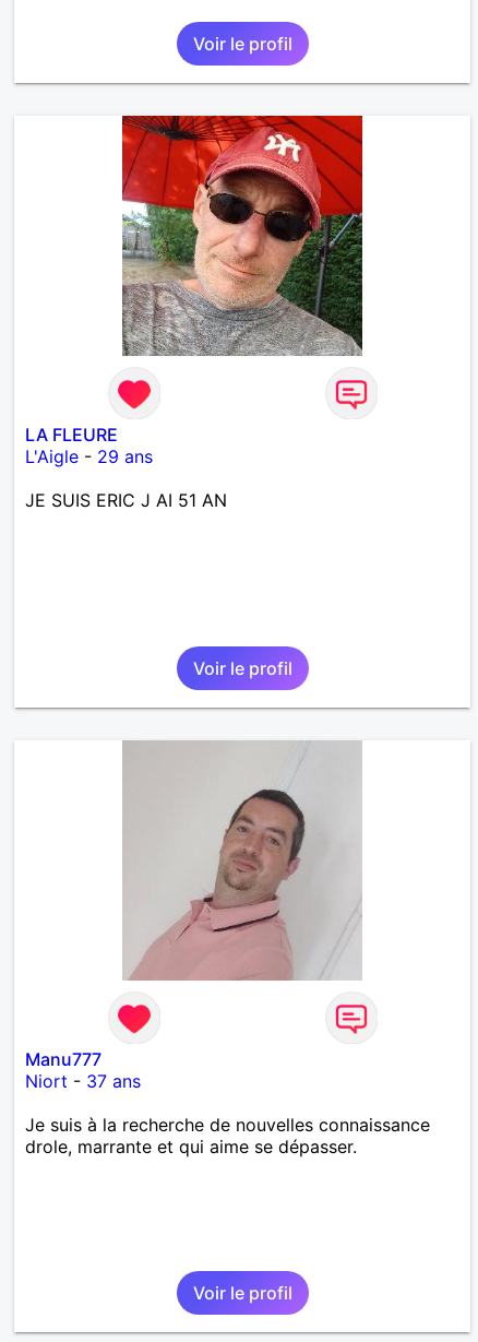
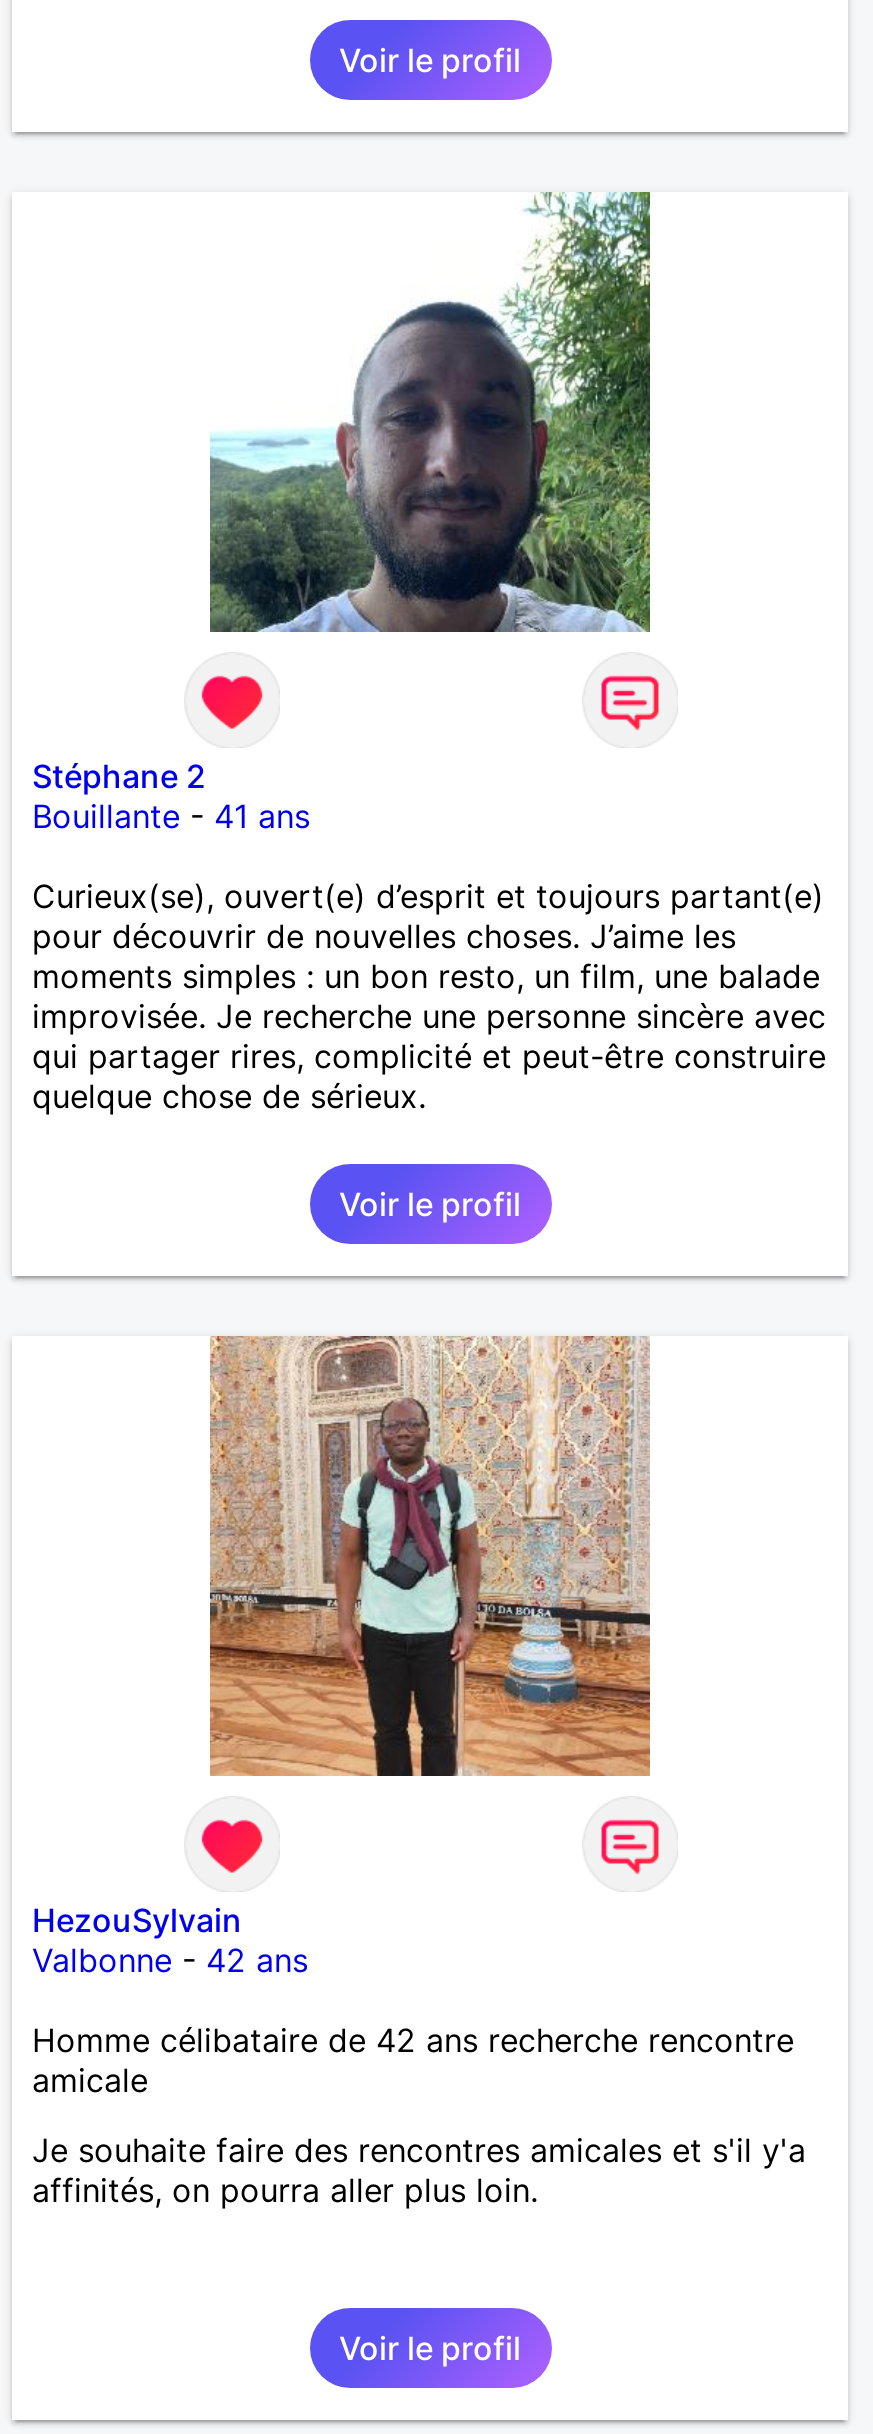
[121,115,363,356] [image] -> [210,190,652,632] [image]
[25,424,153,467] LA FLEURE | L'Aigle - 29 ans -> [32,756,310,836] Stéphane 2 | Bouillante - 41 ans
[25,489,227,511] JE SUIS ERIC J AI 51 AN -> [32,876,826,1116] Curieux(se), ouvert(e) d’esprit et toujours partant(e) | pour découvrir de nouvelles choses. J’aime les | moments simples : un bon resto, un film, une balade | improvisée. Je recherche une personne sincère avec | qui partager rires, complicité et peut-être construire | quelque chose de sérieux.
[122,741,362,981] [image] -> [210,1336,652,1778] [image]
[25,1048,430,1157] Manu777 | Niort - 37 ans | Je suis à la recherche de nouvelles connaissance | drole, marrante et qui aime se dépasser. -> [32,1900,806,2210] HezouSylvain | Valbonne - 42 ans | Homme célibataire de 42 ans recherche rencontre | amicale | Je souhaite faire des rencontres amicales et s'il y'a | affinités, on pourra aller plus loin.

